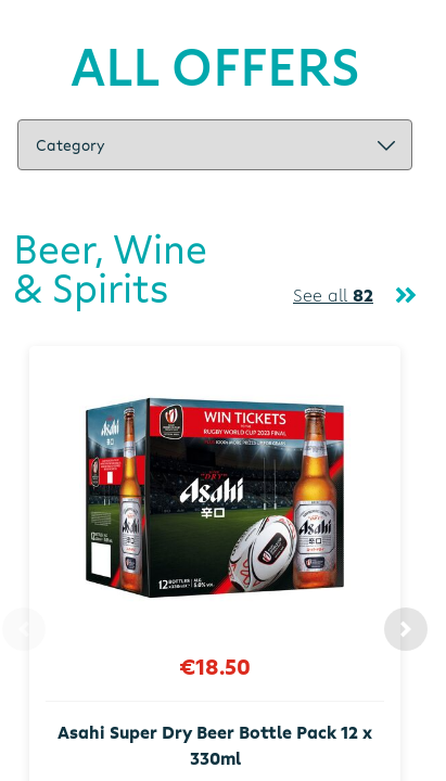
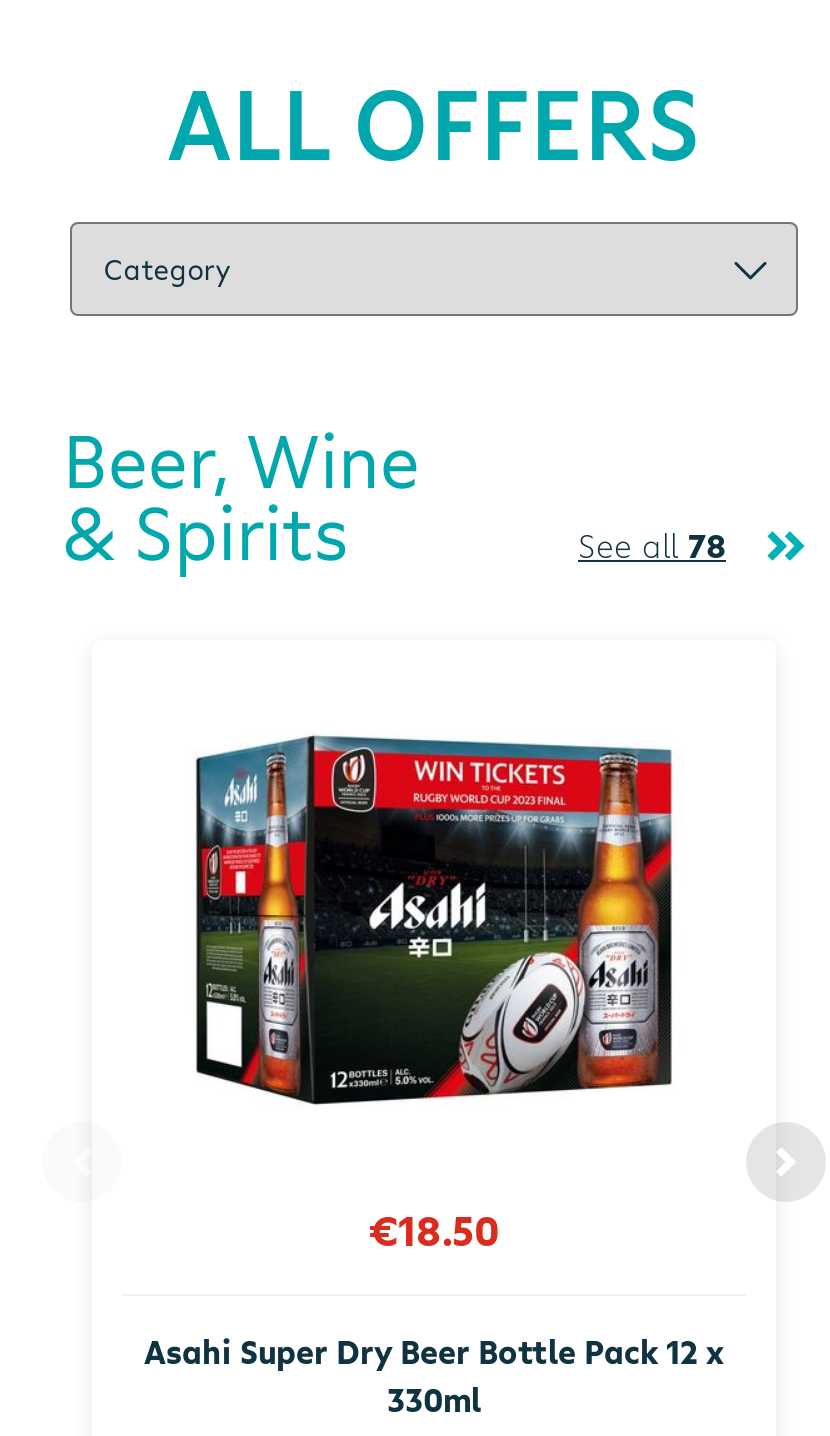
[293,283,373,307] See all 82 -> [578,524,726,568] See all 78

